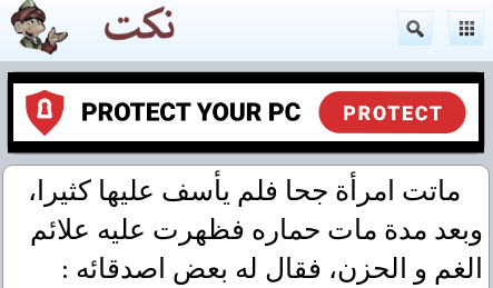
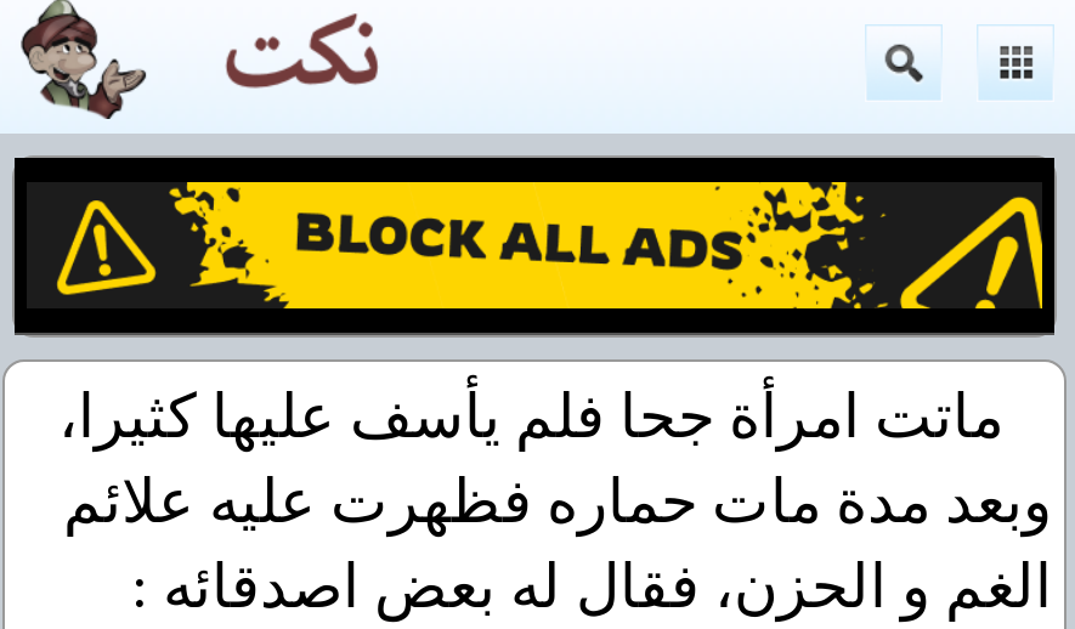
[12,82,480,142] [image] -> [27,180,1045,311] [image]

